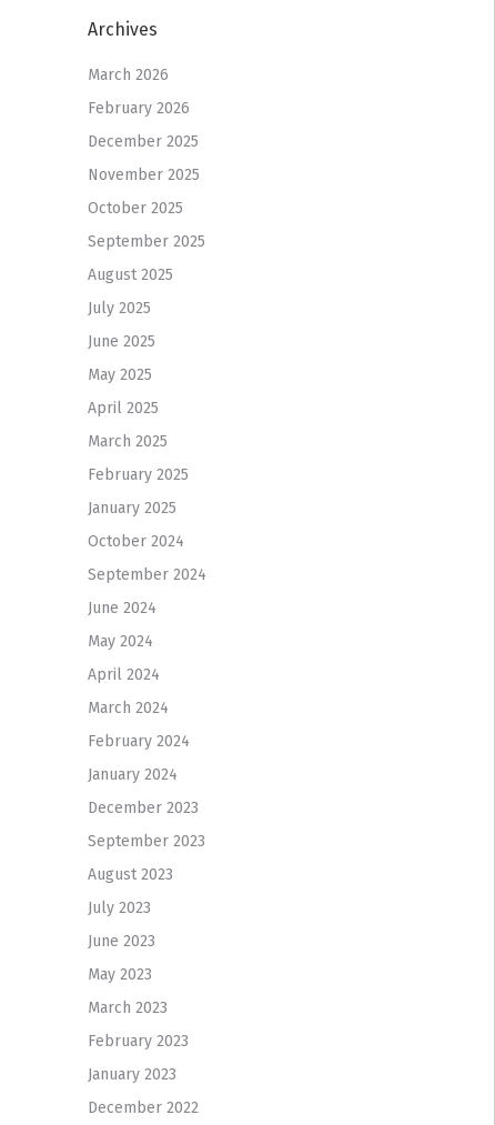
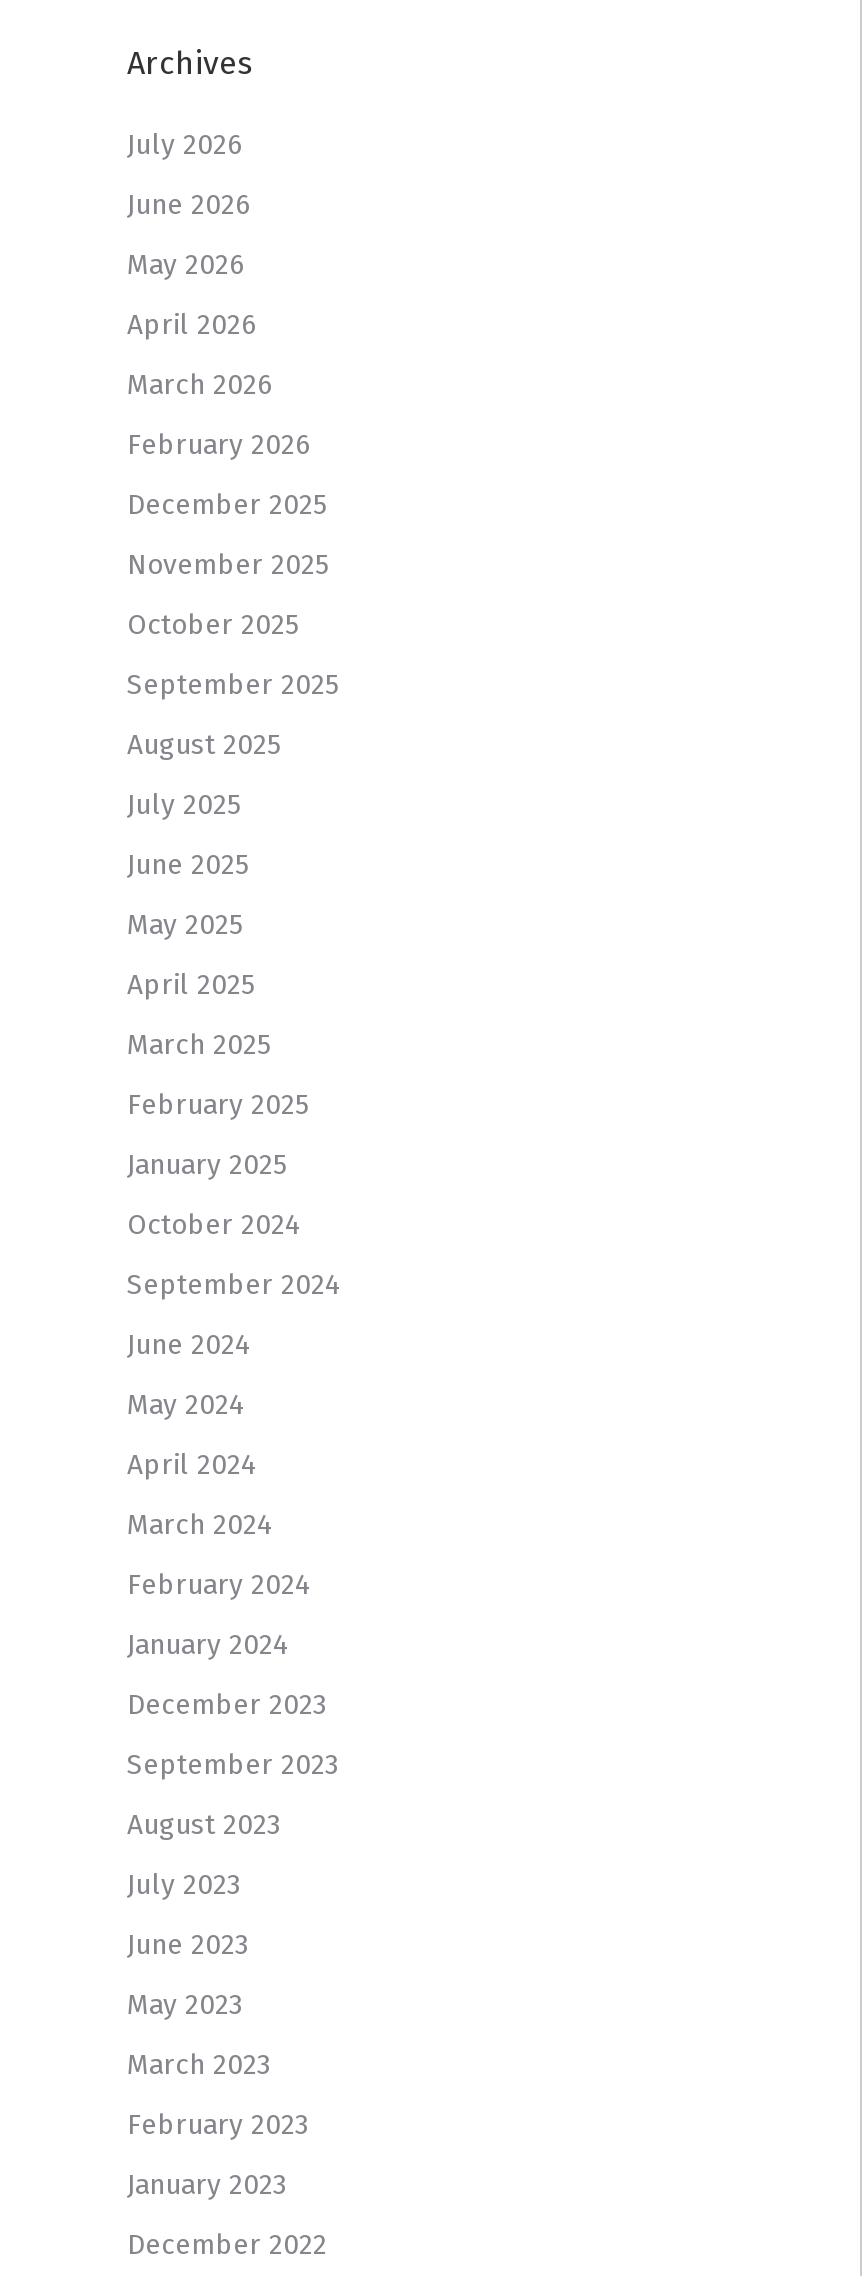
none -> [127,127,257,341] July 2026 | June 2026 | May 2026 | April 2026

